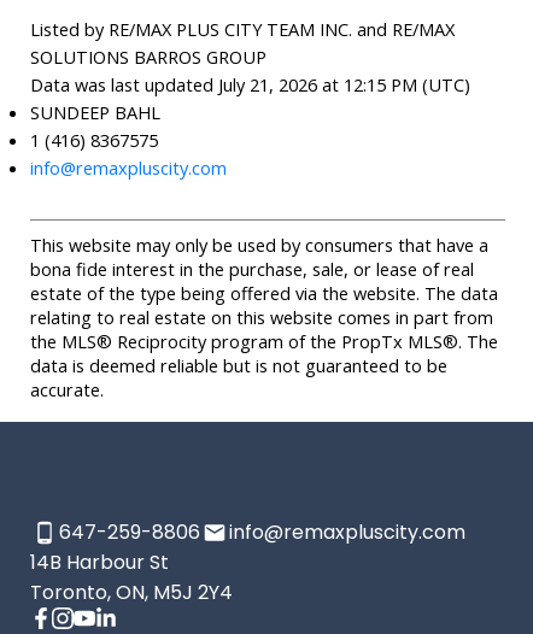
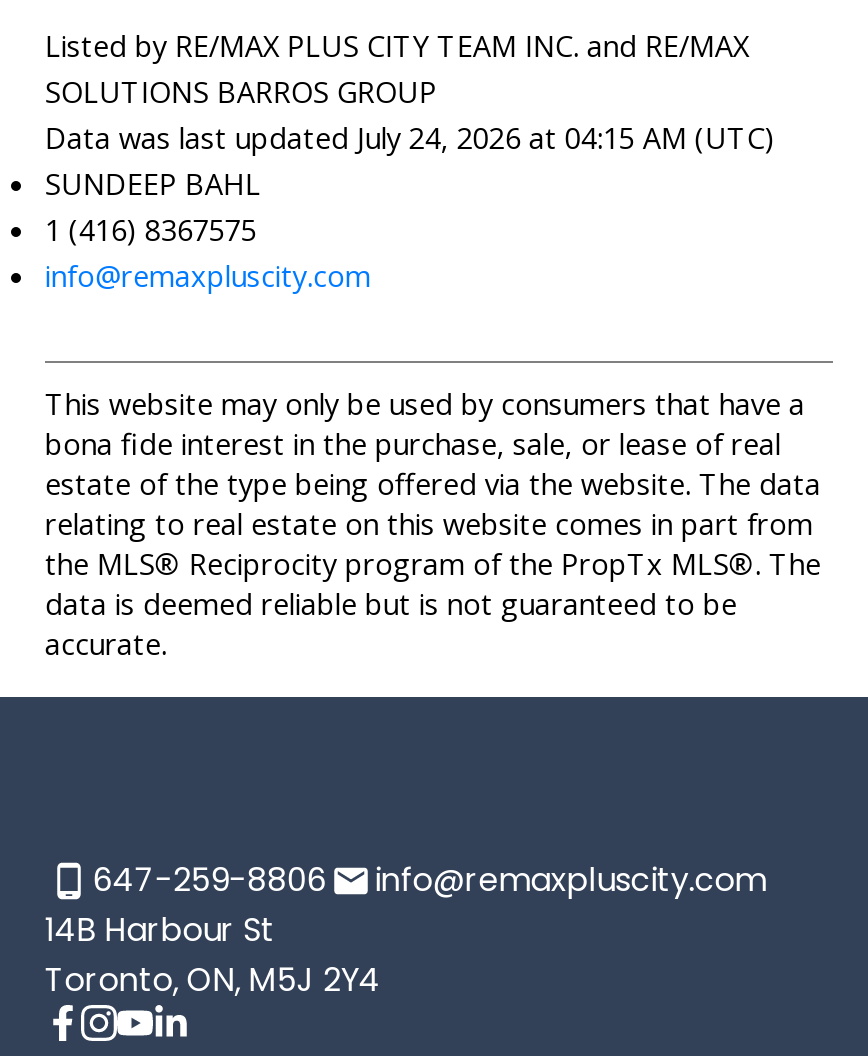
[30,72,470,96] Data was last updated July 21, 2026 at 12:15 PM (UTC) -> [45,117,775,157] Data was last updated July 24, 2026 at 04:15 AM (UTC)

